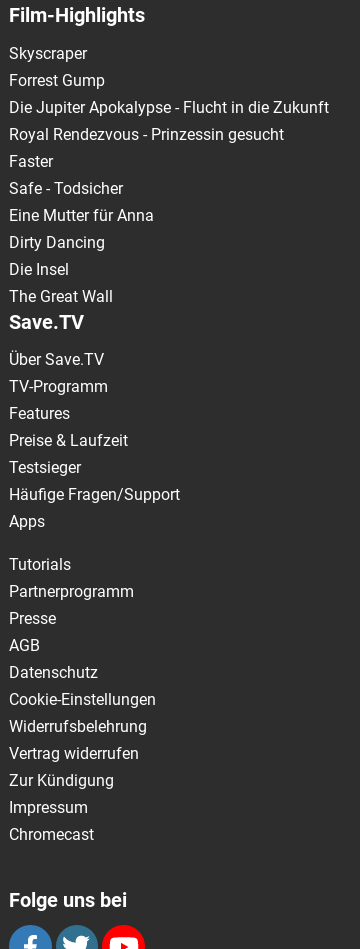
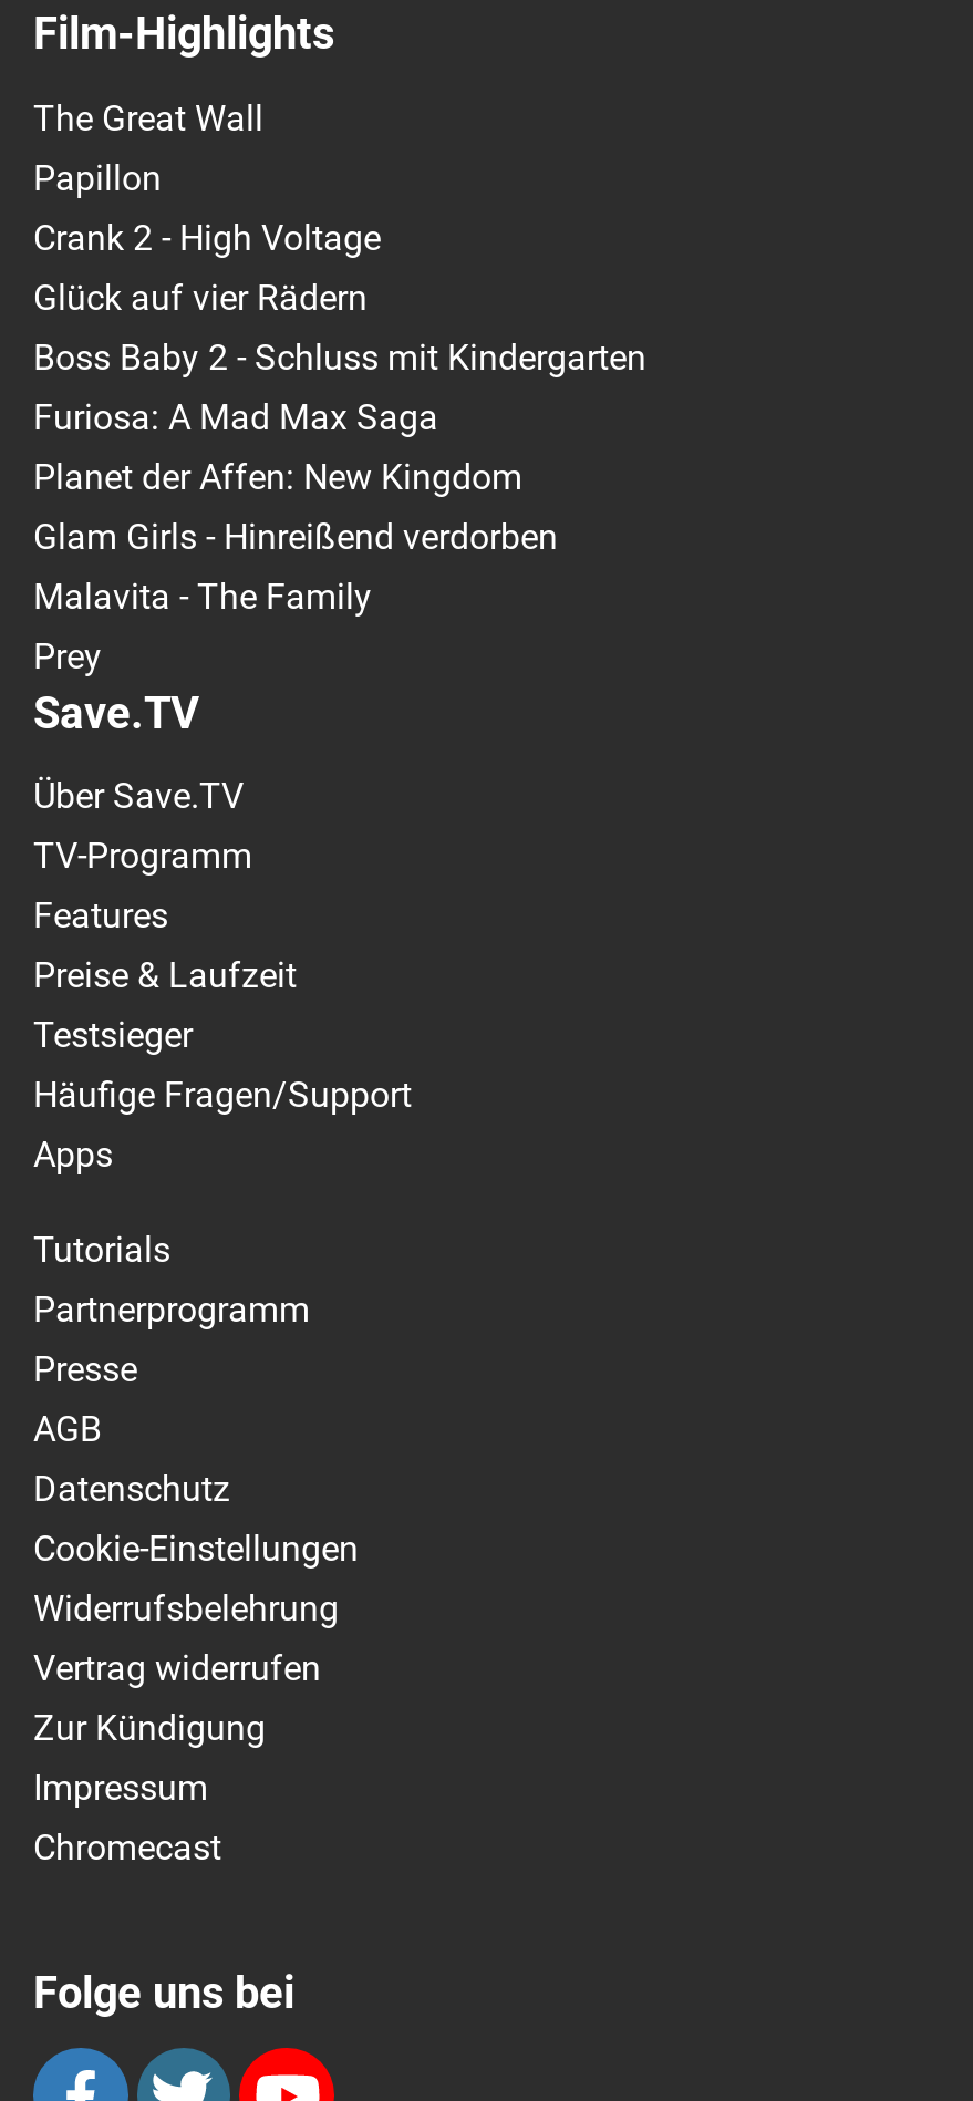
[9,44,329,279] Skyscraper | Forrest Gump | Die Jupiter Apokalypse - Flucht in die Zukunft | Royal Rendezvous - Prinzessin gesucht | Faster | Safe - Todsicher | Eine Mutter für Anna | Dirty Dancing | Die Insel -> none
moved [9,287,113,306] -> [33,97,263,139]: The Great Wall
none -> [33,156,646,677] Papillon | Crank 2 - High Voltage | Glück auf vier Rädern | Boss Baby 2 - Schluss mit Kindergarten | Furiosa: A Mad Max Saga | Planet der Affen: New Kingdom | Glam Girls - Hinreißend verdorben | Malavita - The Family | Prey

